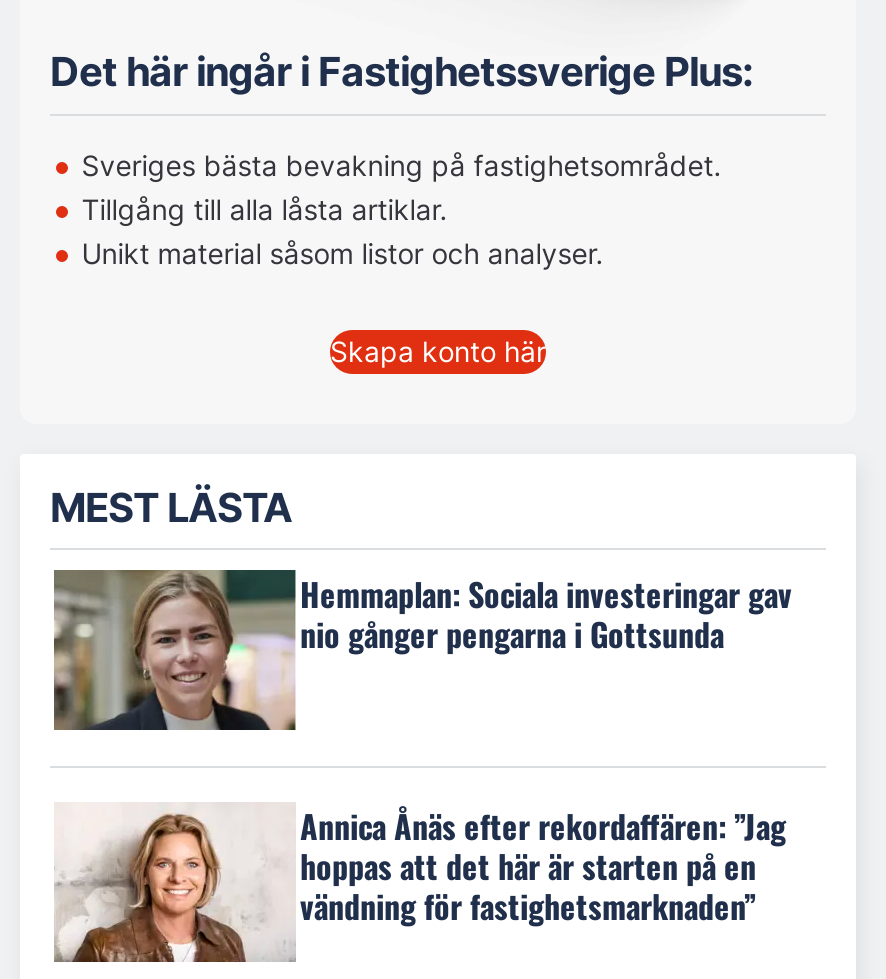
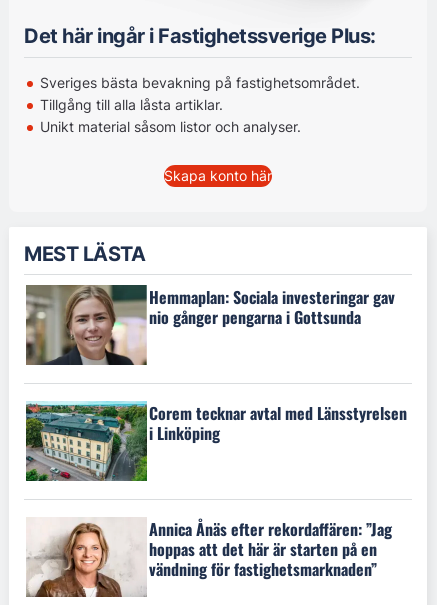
none -> [25,401,407,482] [image] | Corem tecknar avtal med Länsstyrelsen | i Linköping

